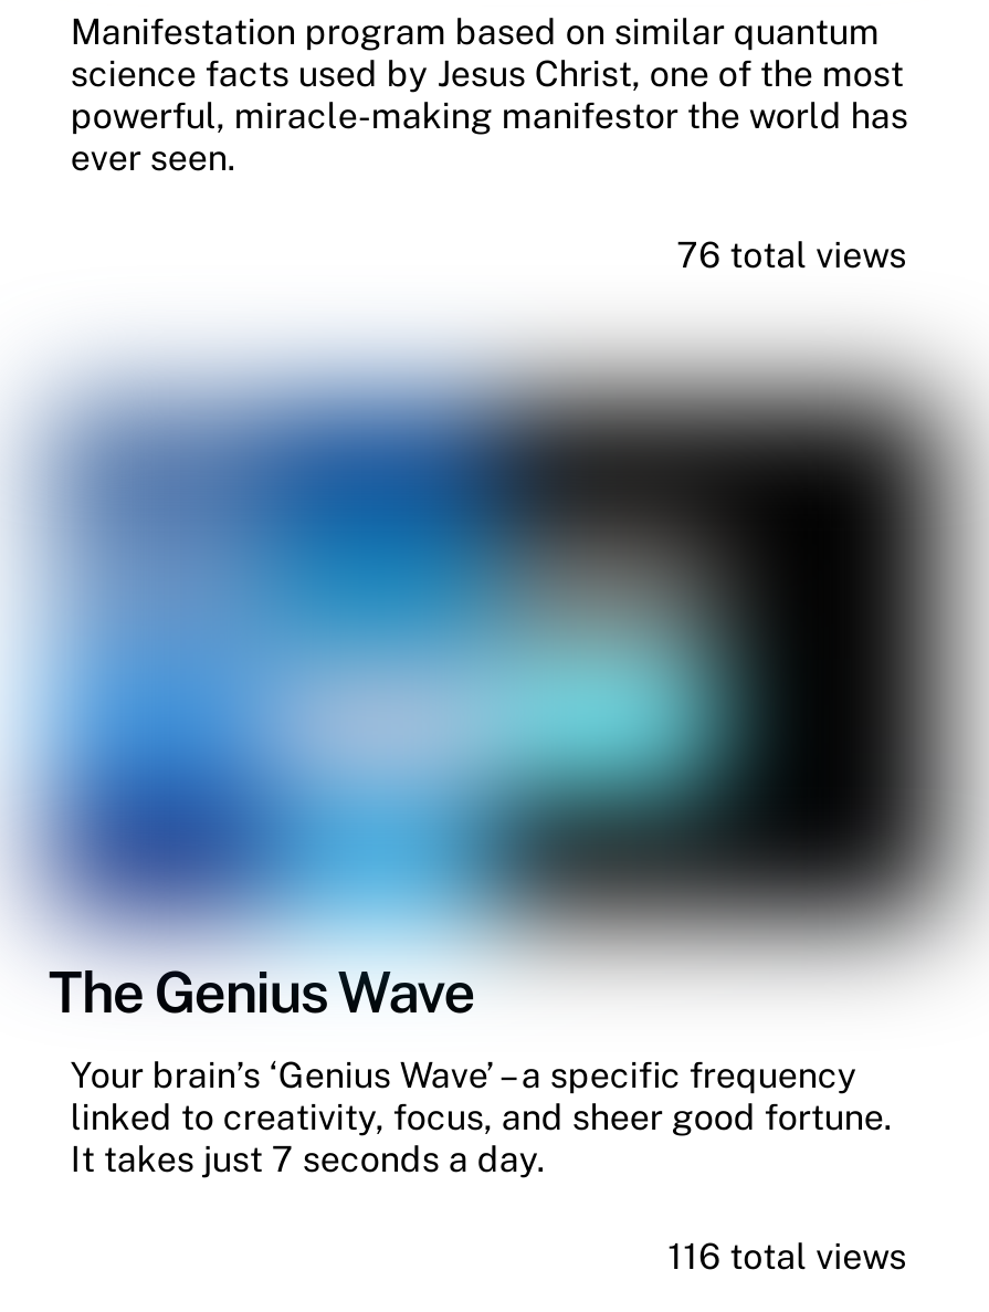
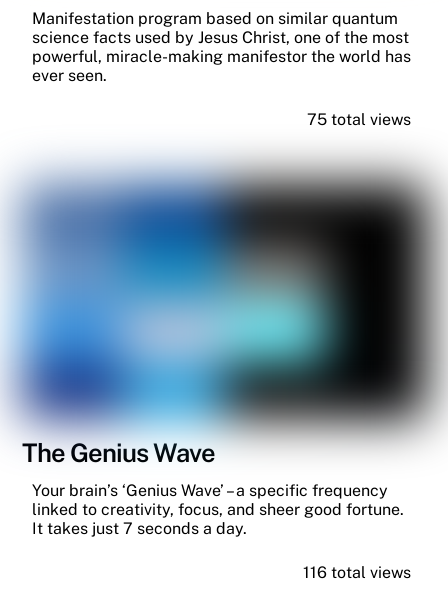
[676,233,906,275] 76 total views -> [307,110,411,129] 75 total views

